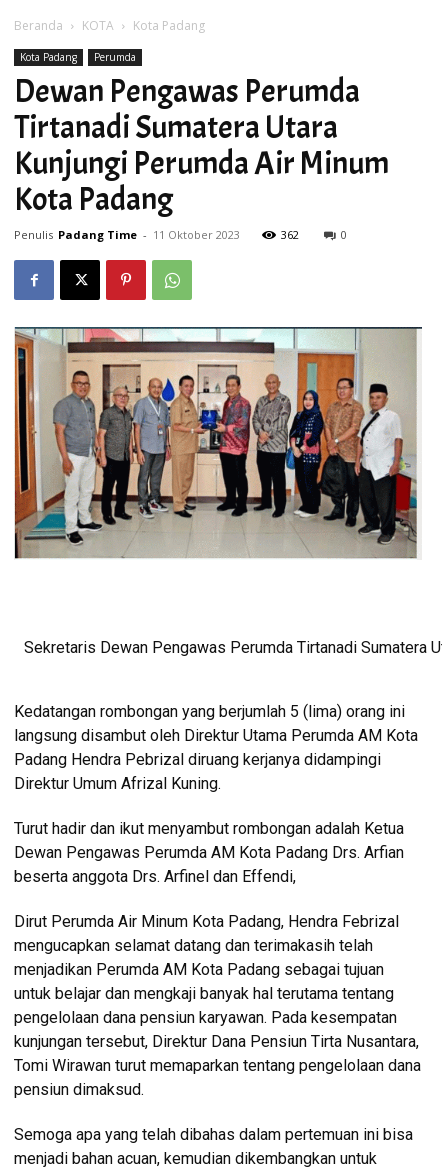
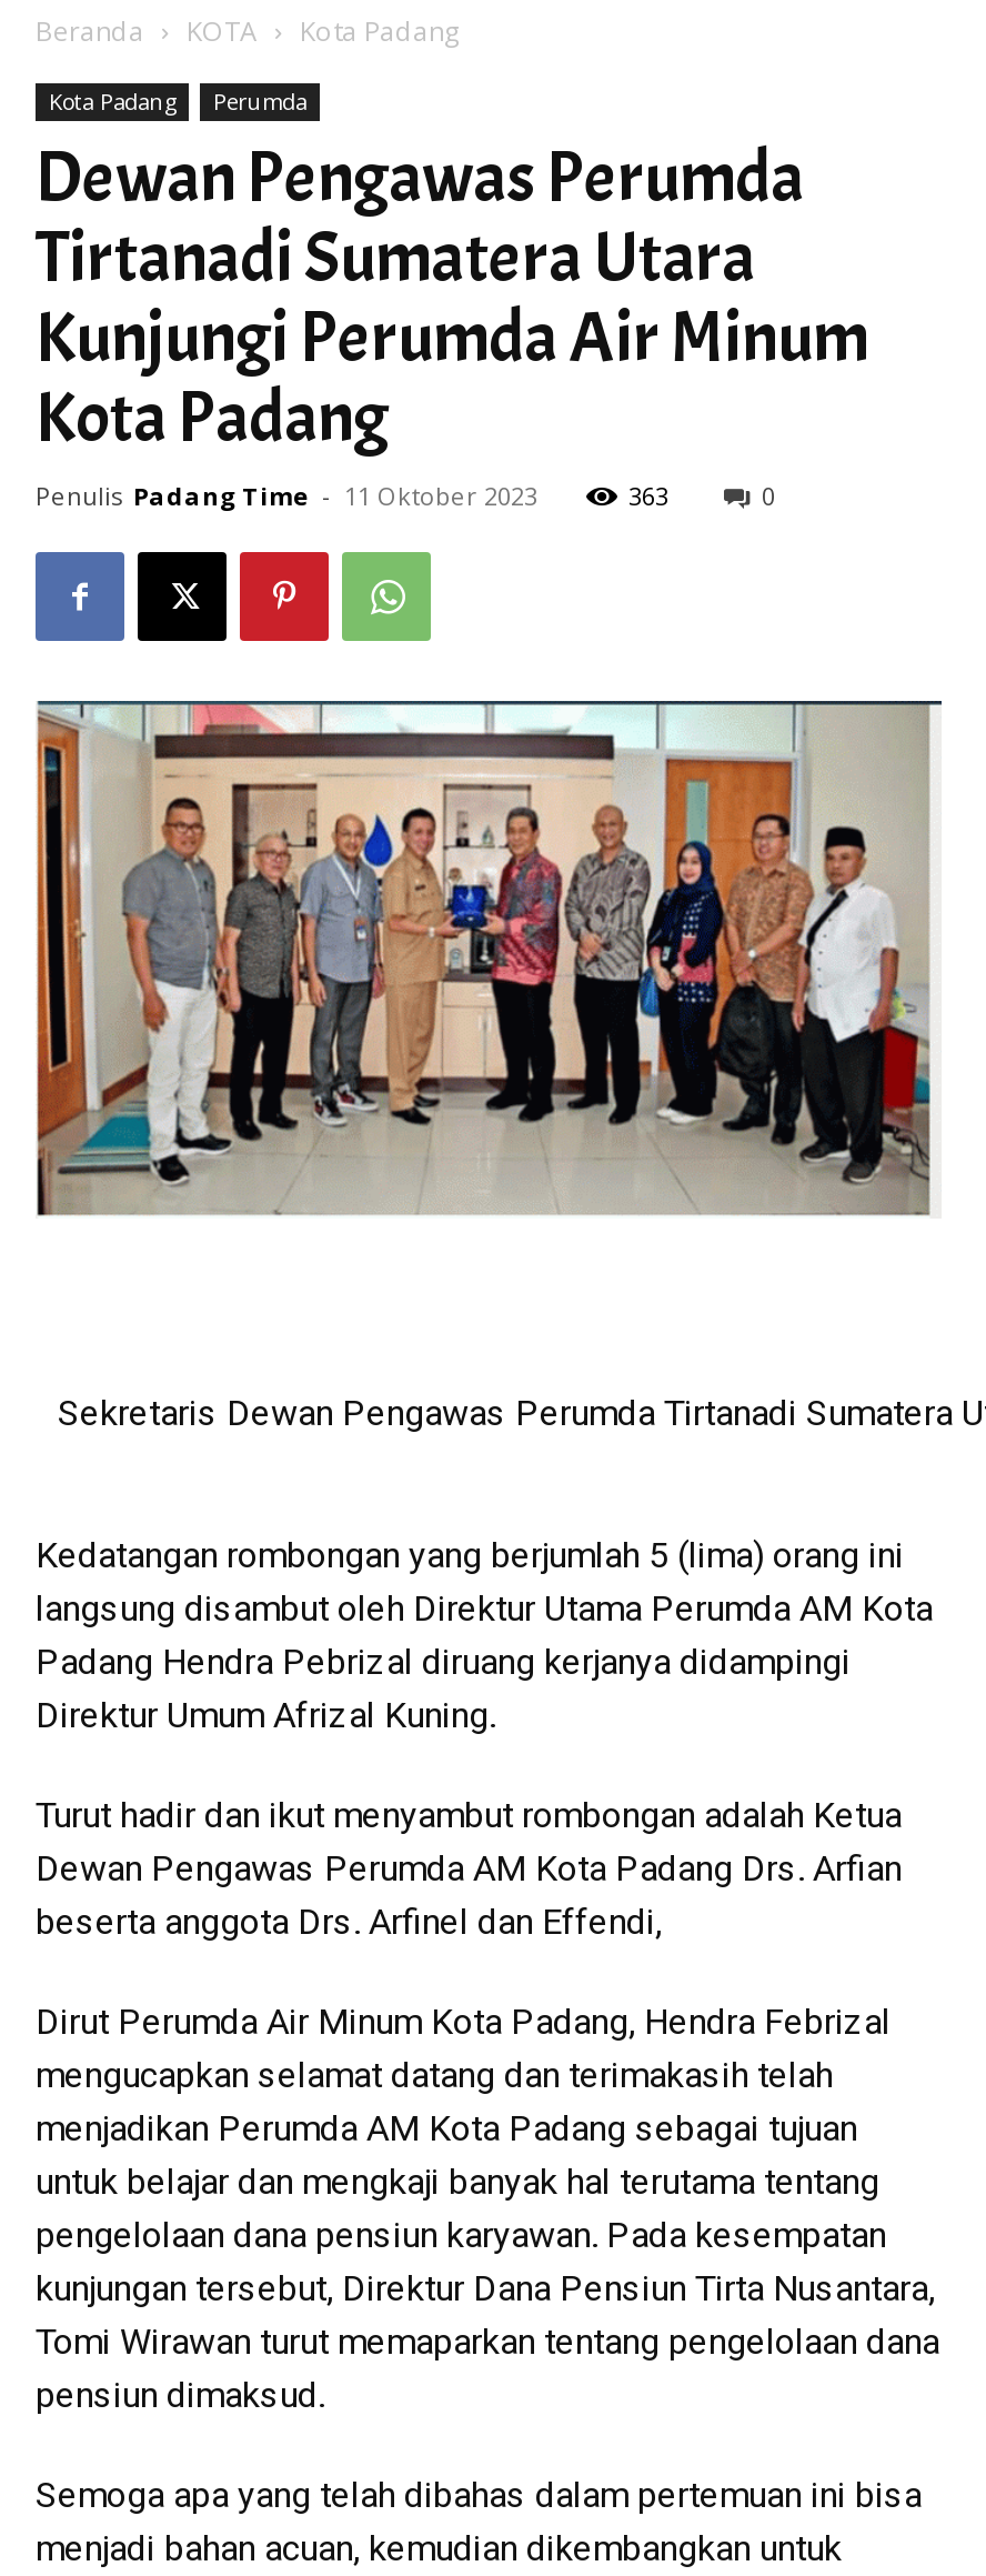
[281,227,299,242] 362 -> [628,479,668,512] 363

